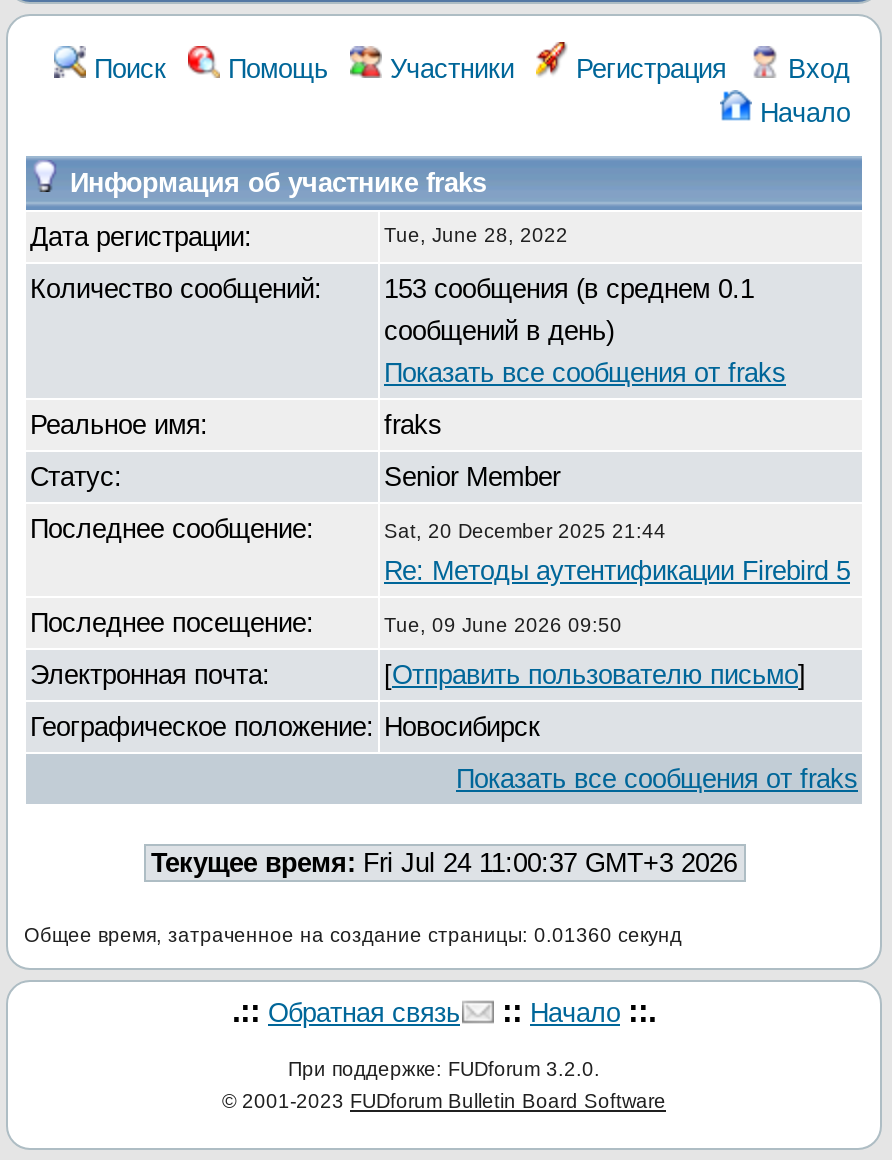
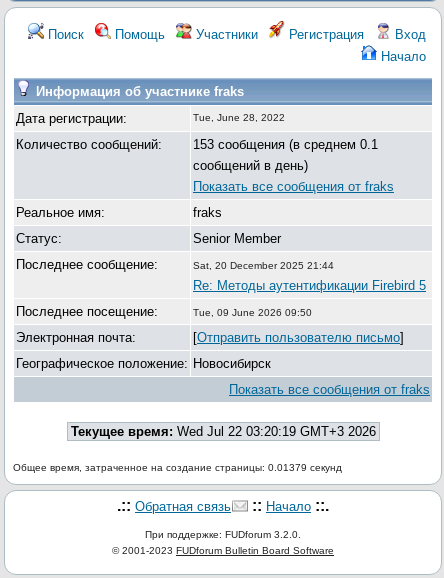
[151,848,737,878] Текущее время: Fri Jul 24 11:00:37 GMT+3 2026 -> [70,424,375,439] Текущее время: Wed Jul 22 03:20:19 GMT+3 2026
[24,924,682,946] Общее время, затраченное на создание страницы: 0.01360 секунд -> [13,462,342,473] Общее время, затраченное на создание страницы: 0.01379 секунд

